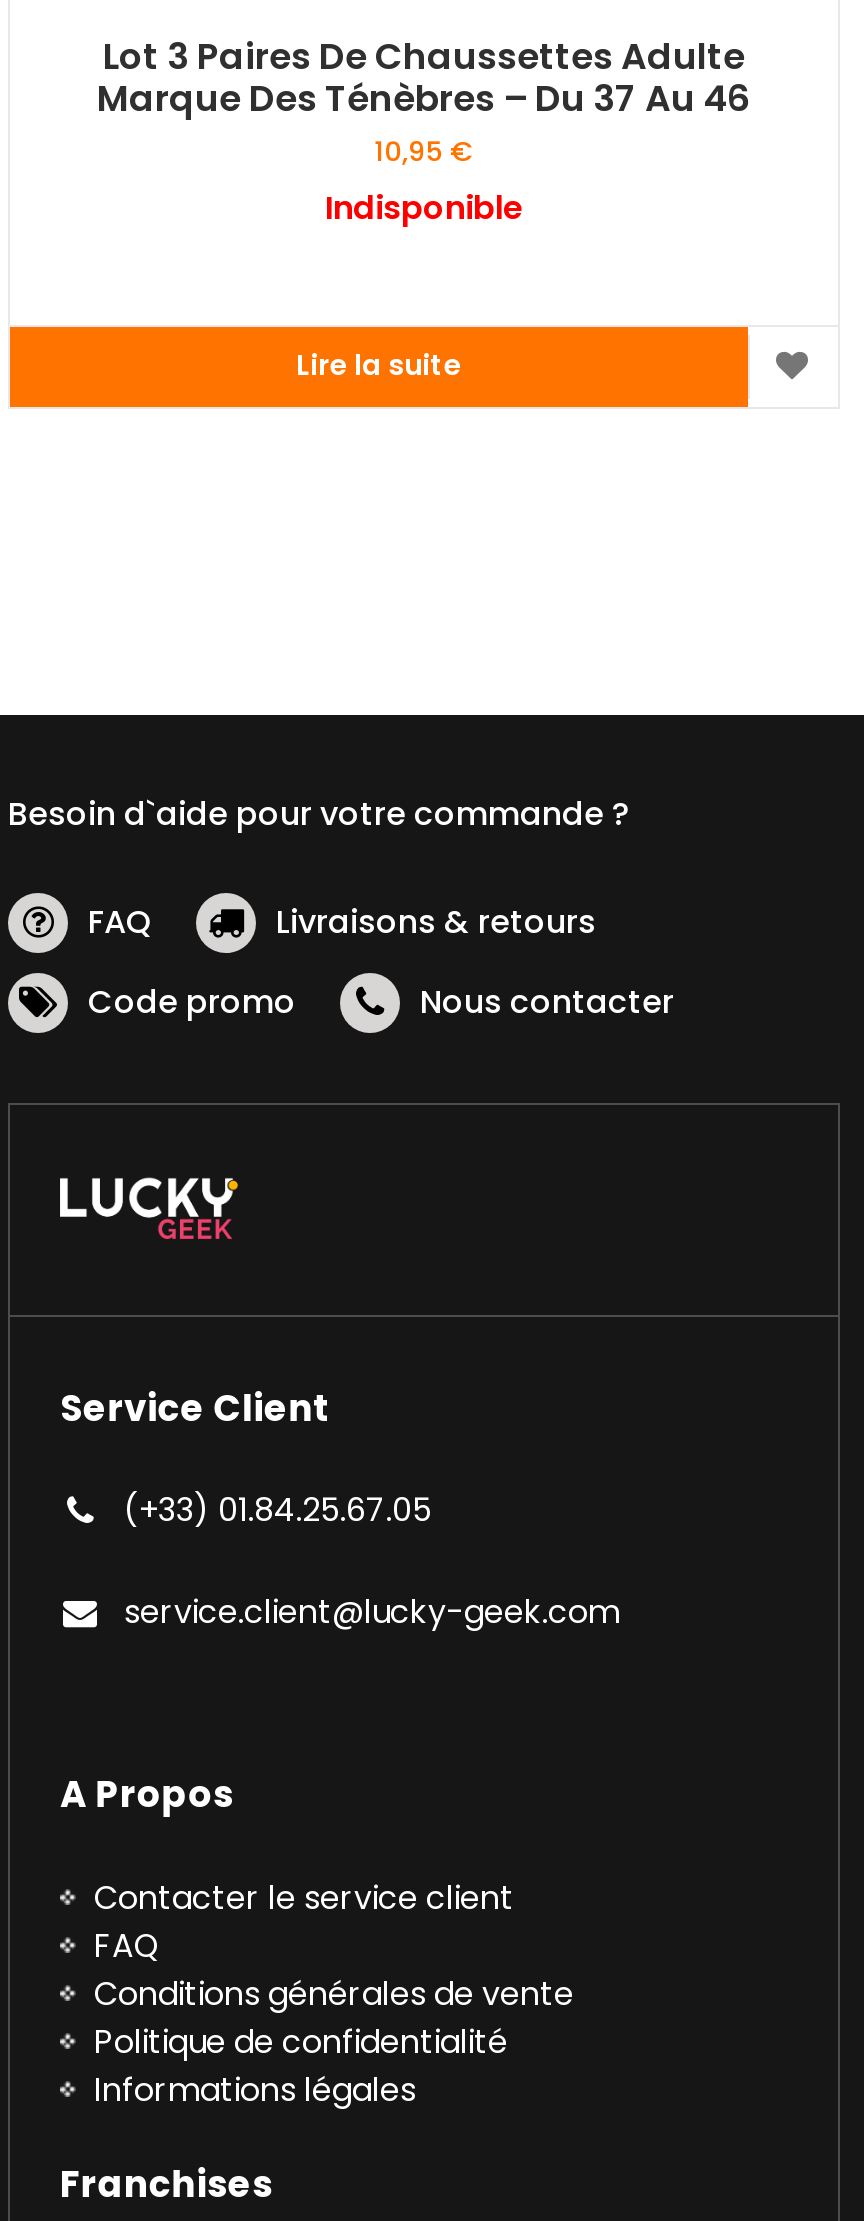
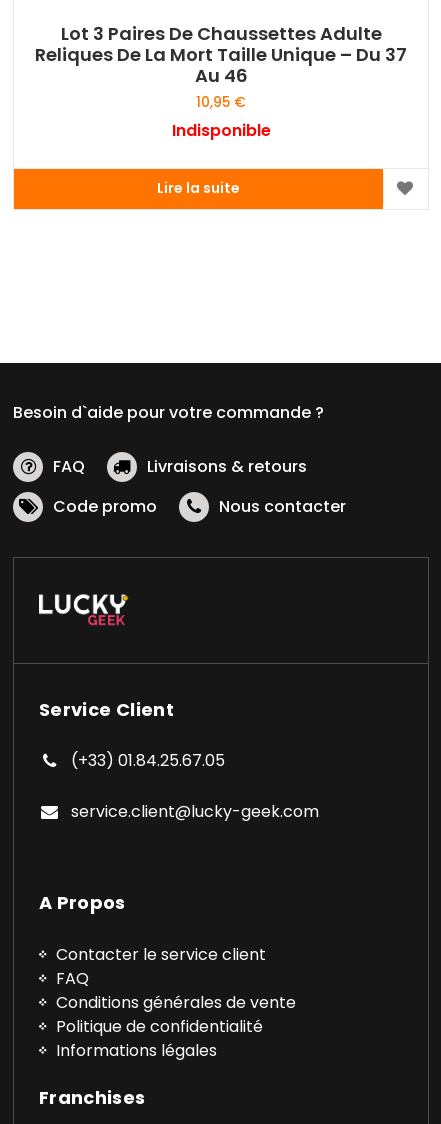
[97,72,751,122] Marque Des Ténèbres – Du 37 Au 46 -> [35,41,407,87] Reliques De La Mort Taille Unique – Du 37 | Au 46
moved [325,132,523,232] -> [171,92,270,142]: 10,95 € | Indisponible

